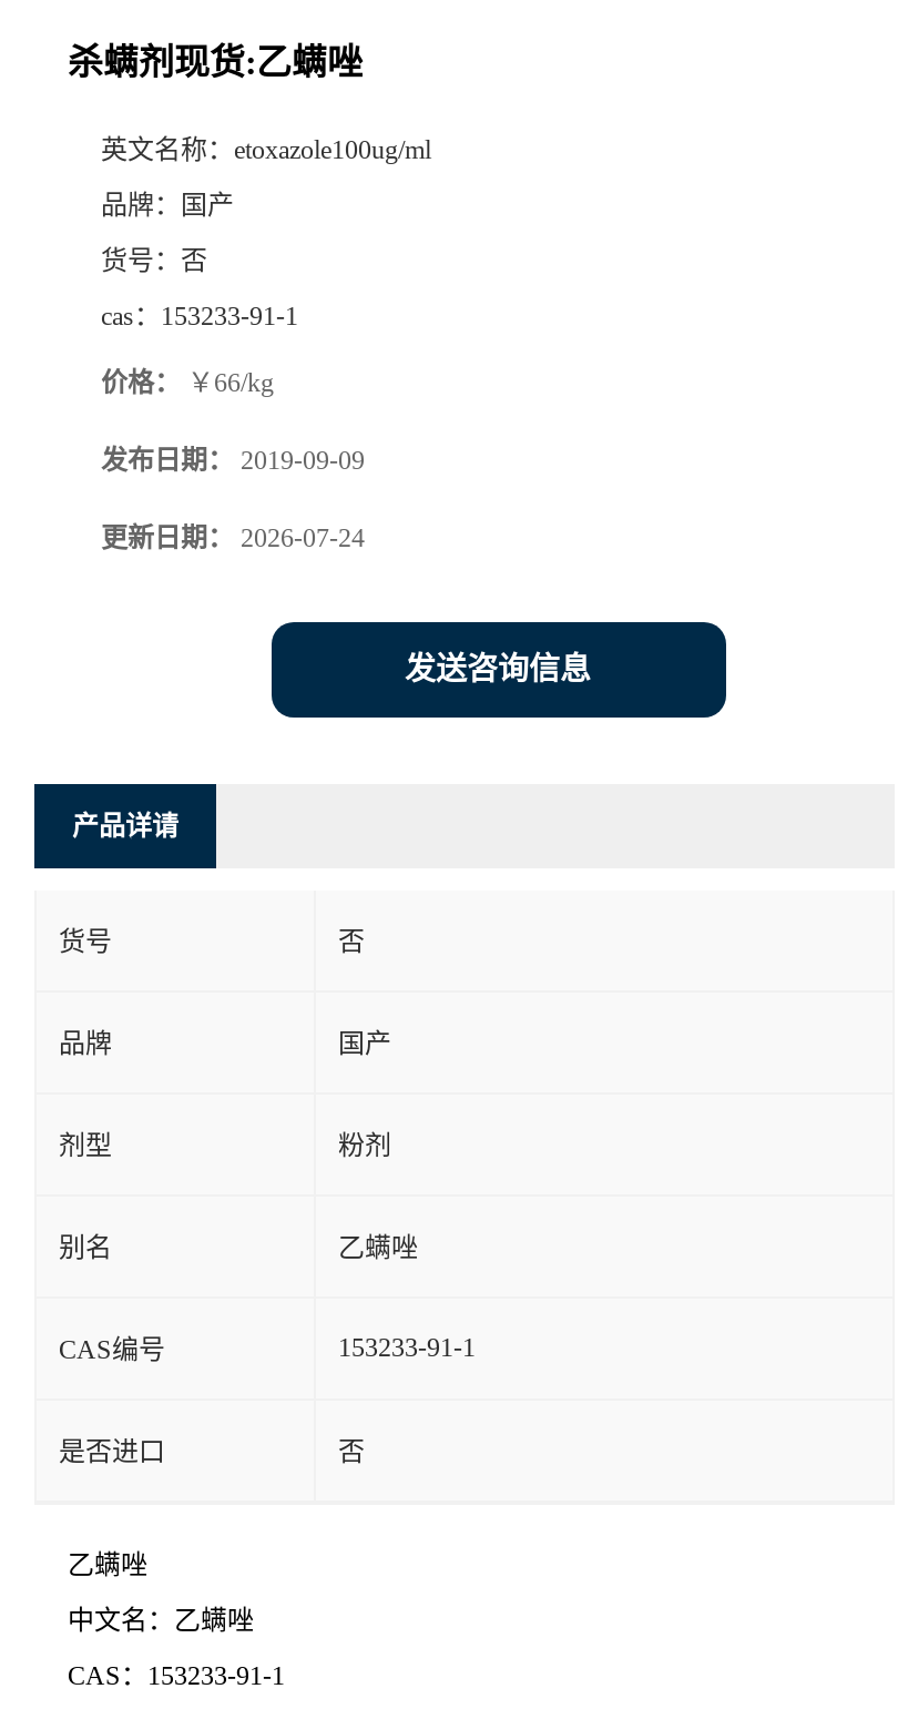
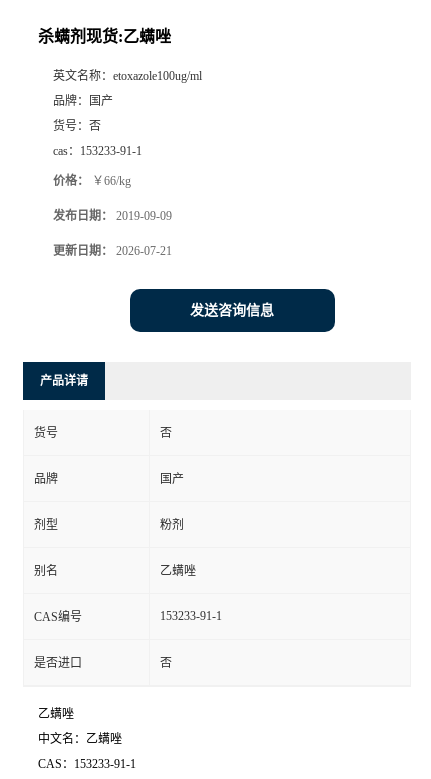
[101,523,365,554] 更新日期：2026-07-24 -> [53,244,172,258] 更新日期：2026-07-21

